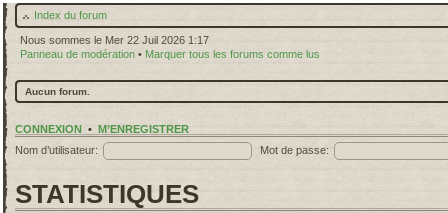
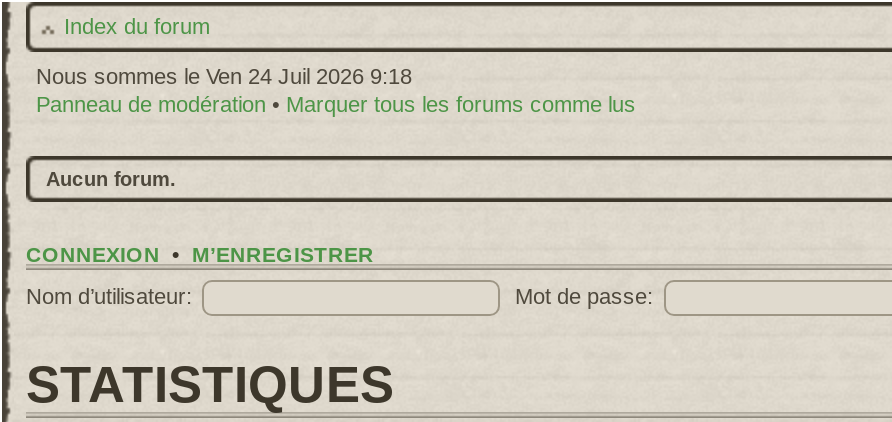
[20,34,209,46] Nous sommes le Mer 22 Juil 2026 1:17 -> [36,64,412,88] Nous sommes le Ven 24 Juil 2026 9:18

